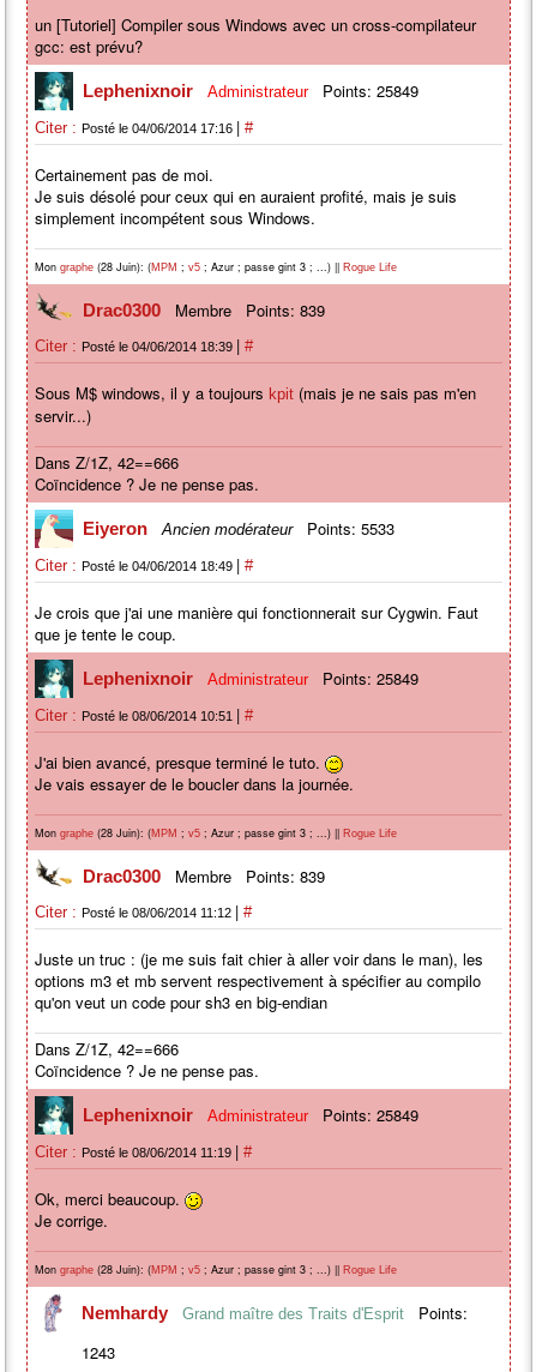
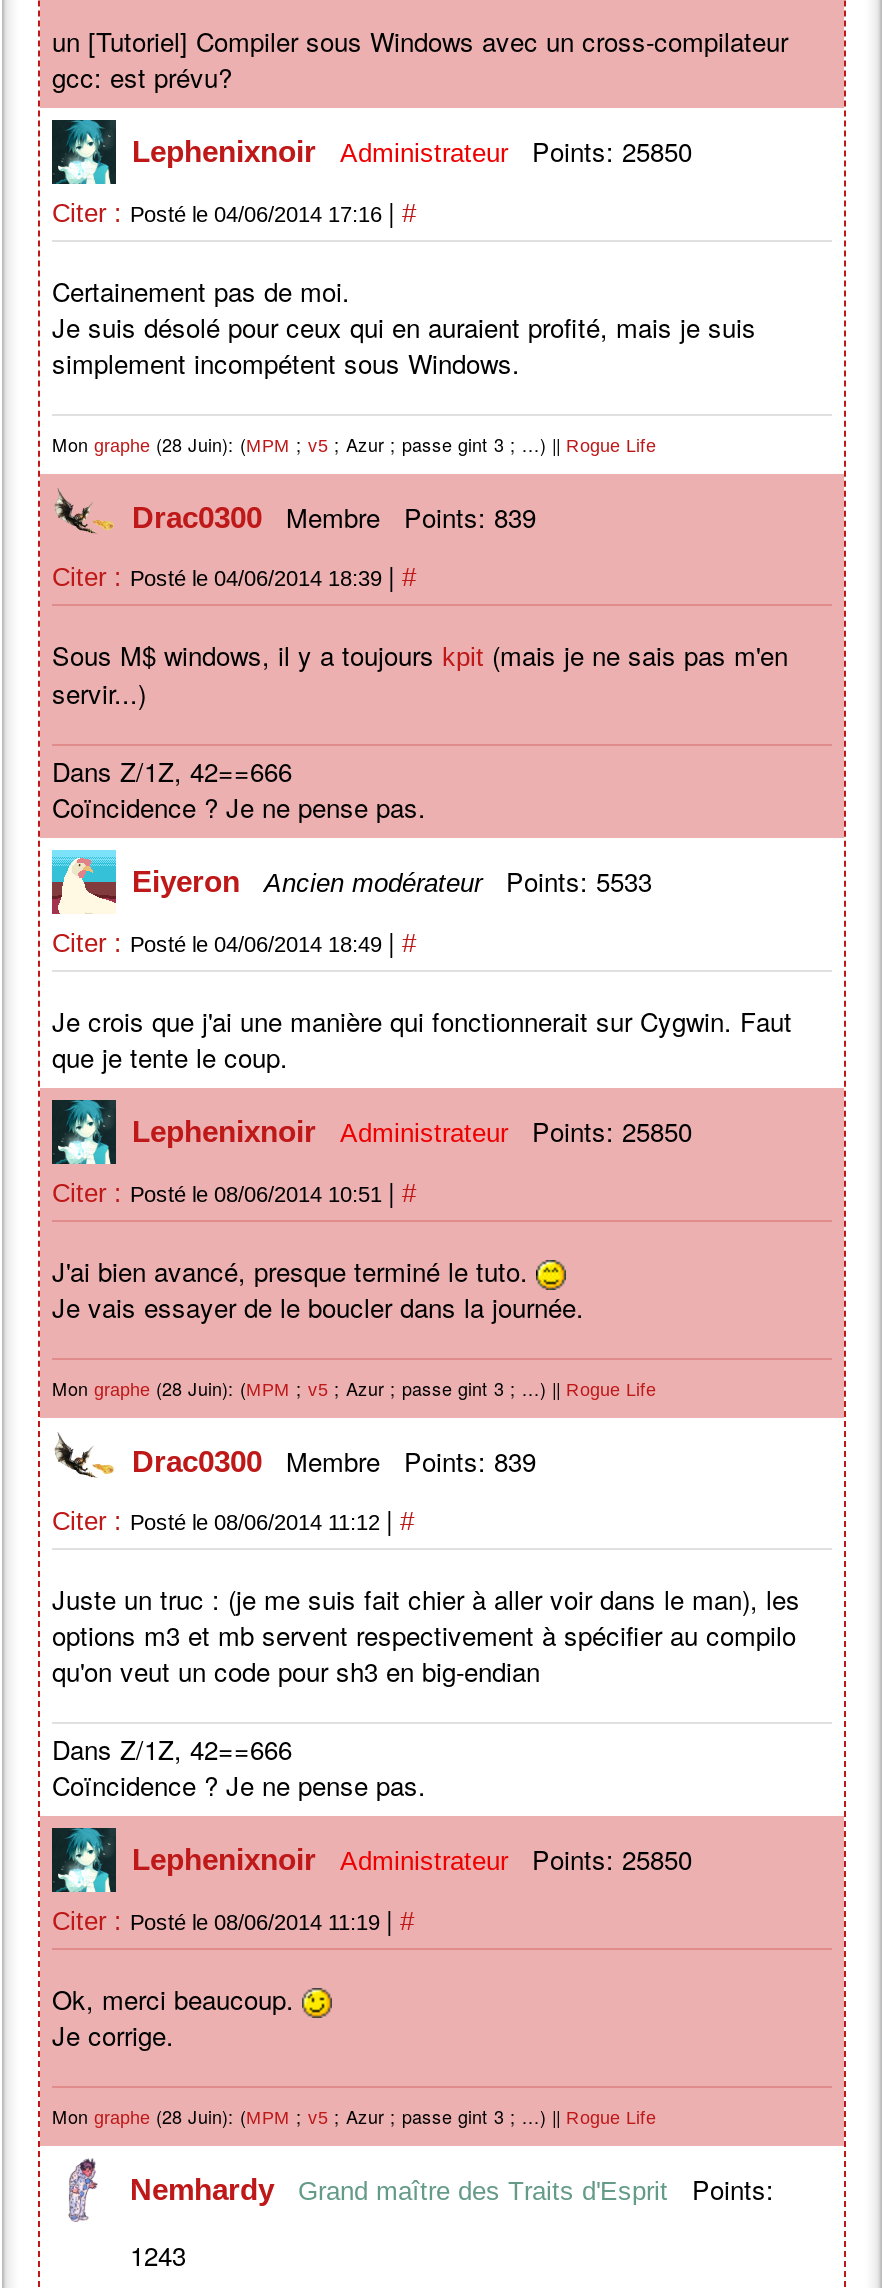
[83,79,418,102] Lephenixnoir Administrateur Points: 25849 -> [132,132,692,170] Lephenixnoir Administrateur Points: 25850
[83,667,418,689] Lephenixnoir Administrateur Points: 25849 -> [132,1112,692,1150] Lephenixnoir Administrateur Points: 25850
[83,1103,418,1126] Lephenixnoir Administrateur Points: 25849 -> [132,1840,692,1878] Lephenixnoir Administrateur Points: 25850

